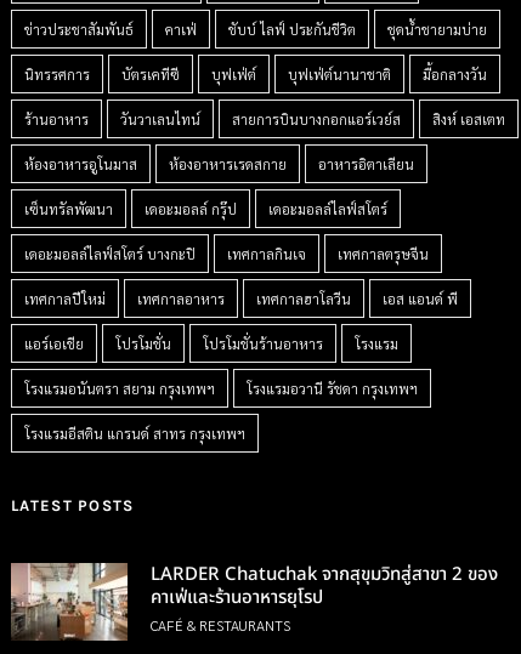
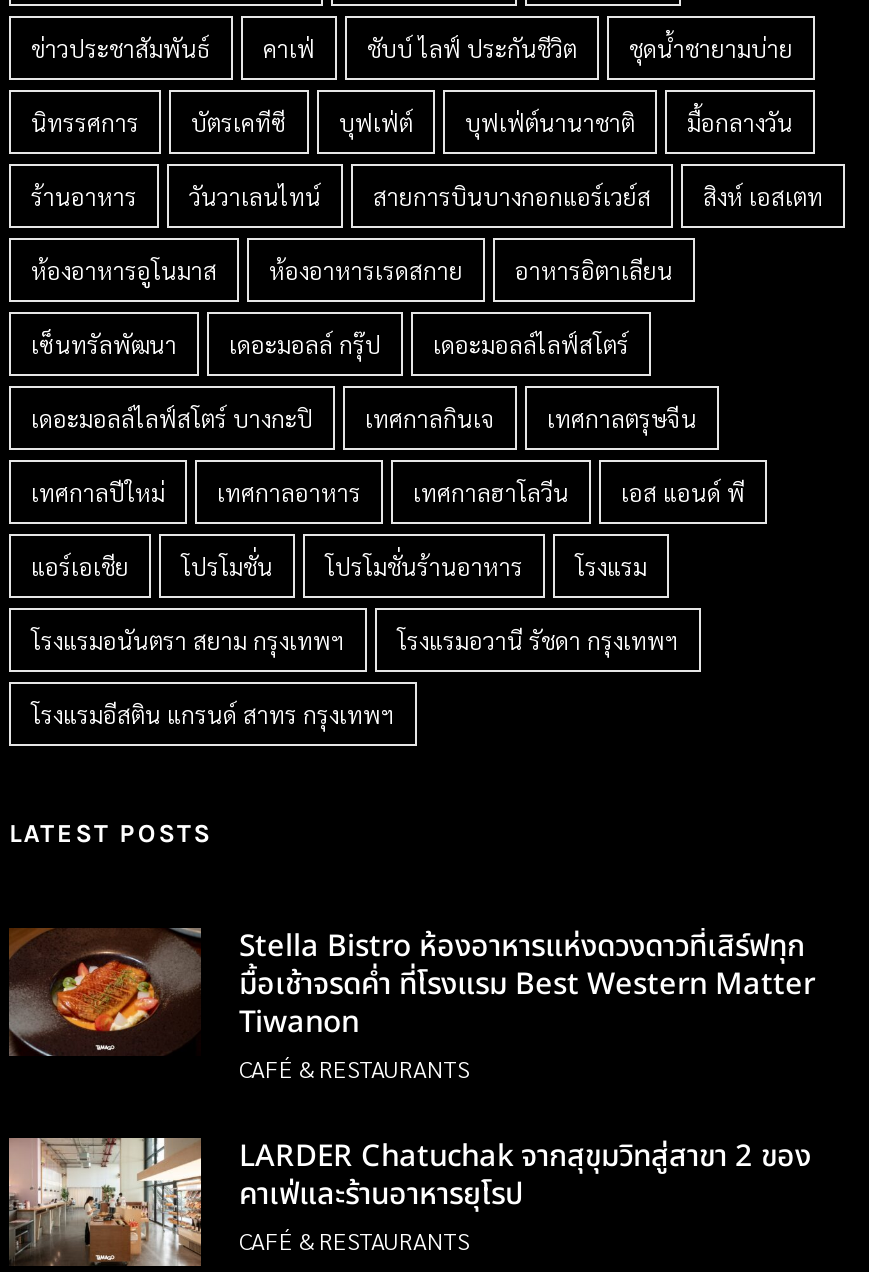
none -> [9,925,815,1085] [image] | Stella Bistro ห้องอาหารแห่งดวงดาวที่เสิร์ฟทุก | มื้อเช้าจรดค่ำ ที่โรงแรม Best Western Matter | Tiwanon | CAFÉ & RESTAURANTS

